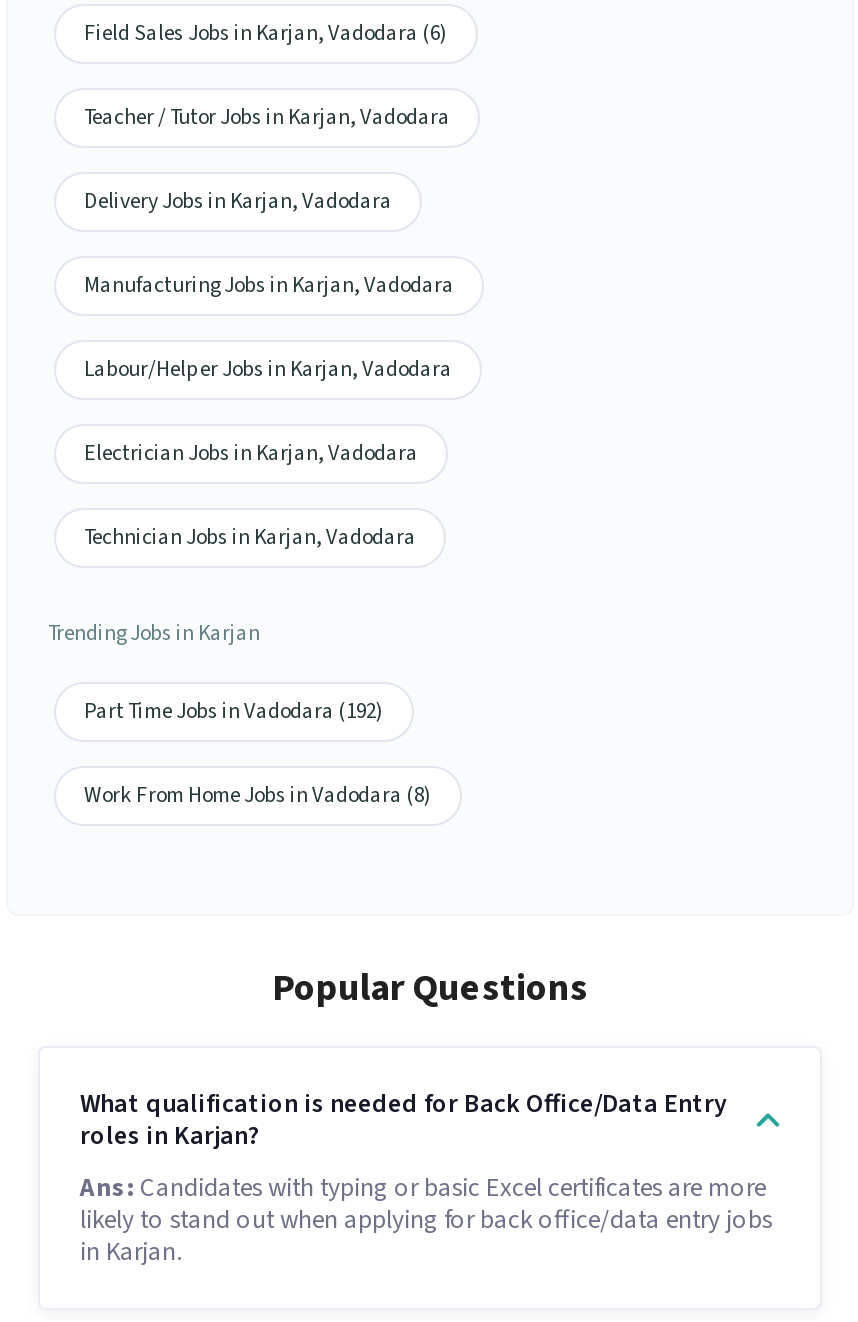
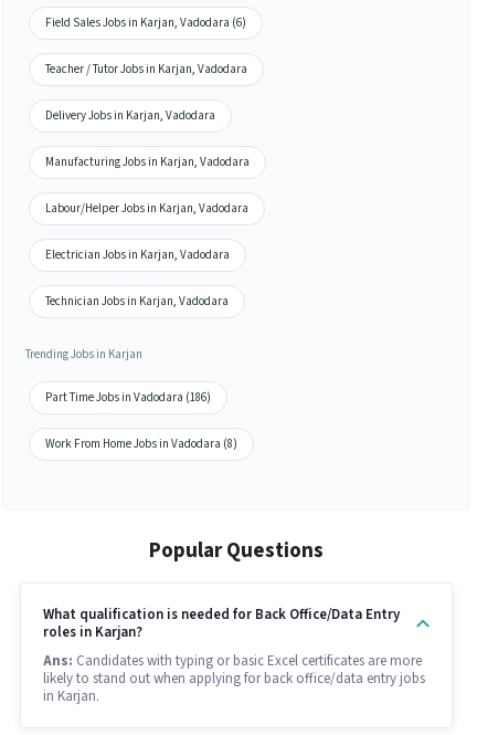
[84,697,384,727] Part Time Jobs in Vadodara (192) -> [45,389,211,406] Part Time Jobs in Vadodara (186)

